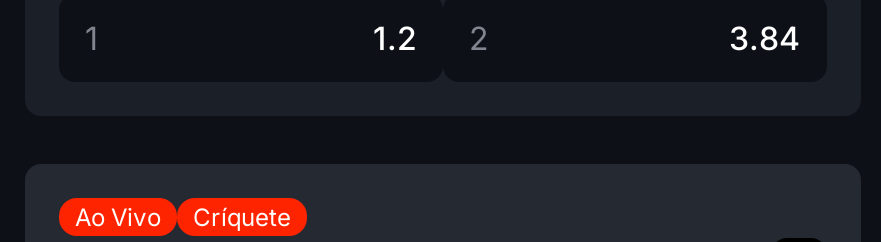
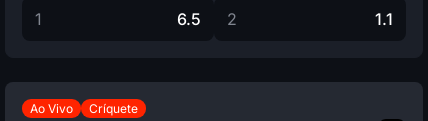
[373,18,489,58] 1.2 2 -> [177,9,237,29] 6.5 2
[729,18,801,58] 3.84 -> [375,9,393,29] 1.1

